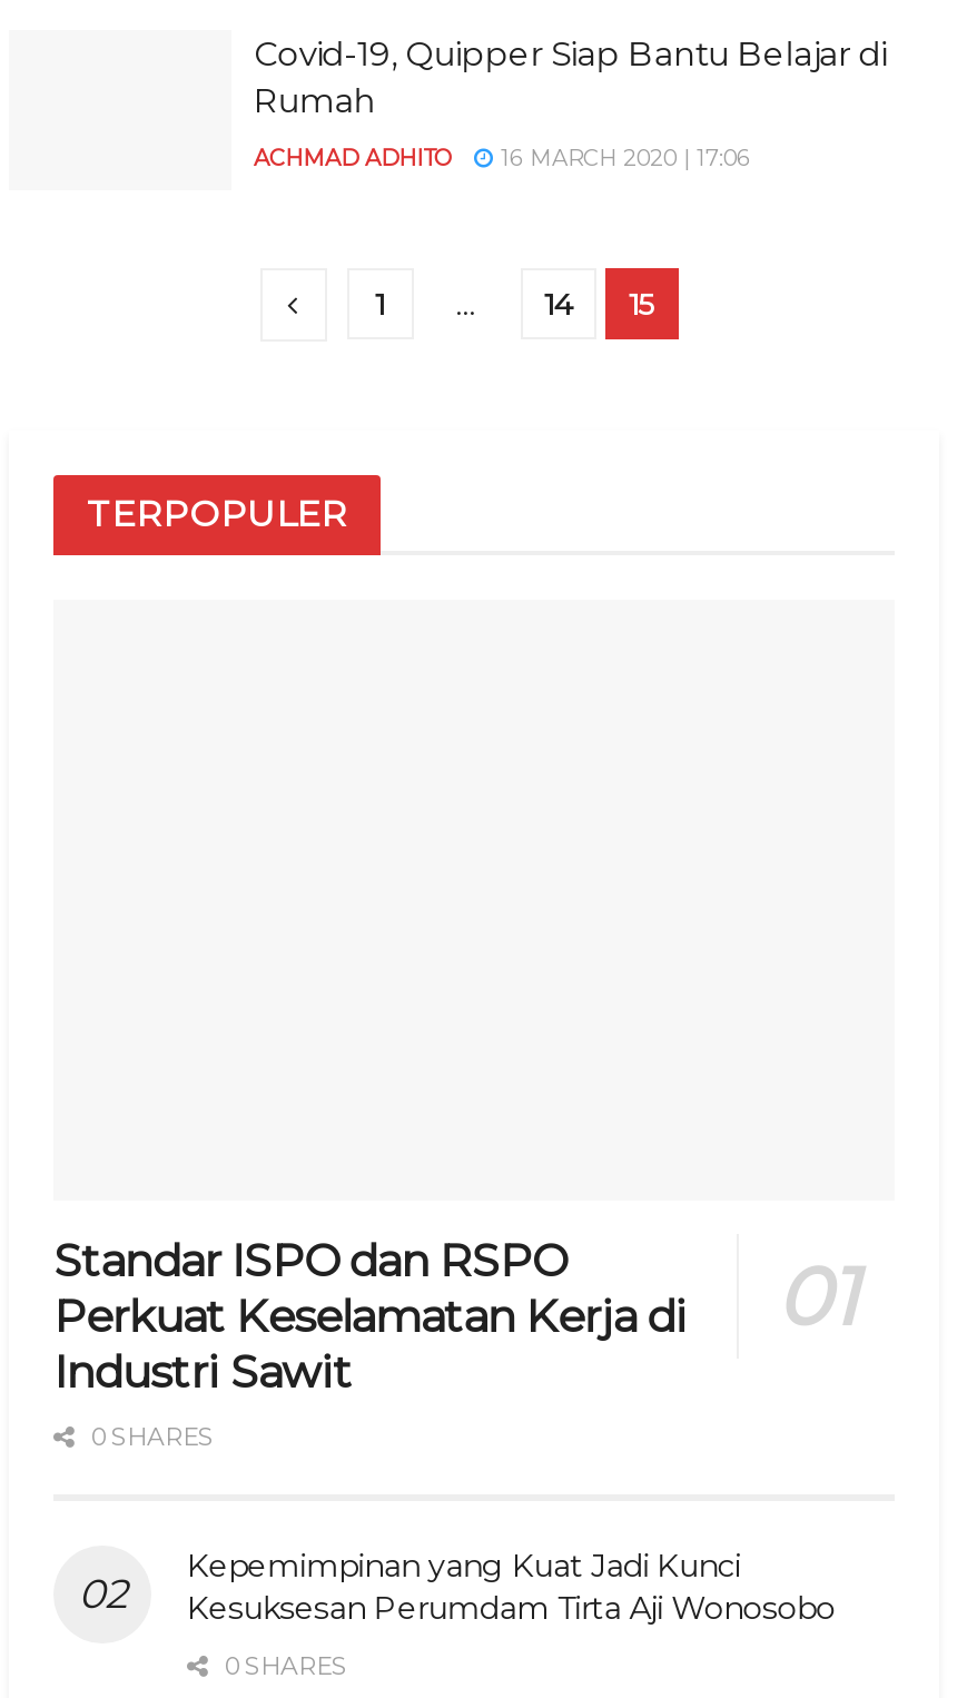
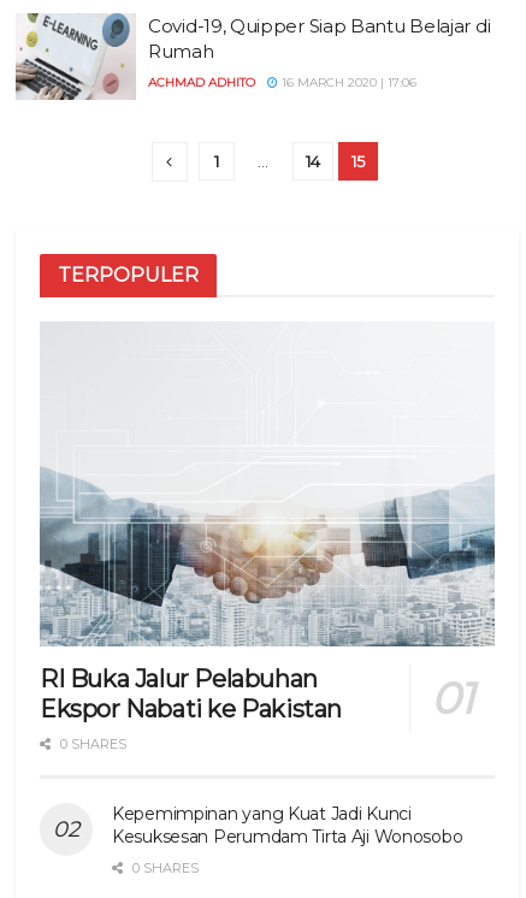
none -> [14,12,136,101] [image]
none -> [39,466,496,648] [image]
[53,1234,687,1398] Standar ISPO dan RSPO | Perkuat Keselamatan Kerja di | Industri Sawit -> [40,664,342,723] RI Buka Jalur Pelabuhan | Ekspor Nabati ke Pakistan

